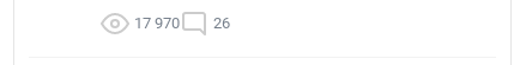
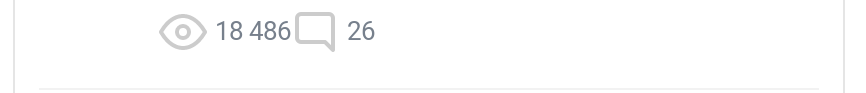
[134,14,230,32] 17 970 26 -> [215,16,375,46] 18 486 26

